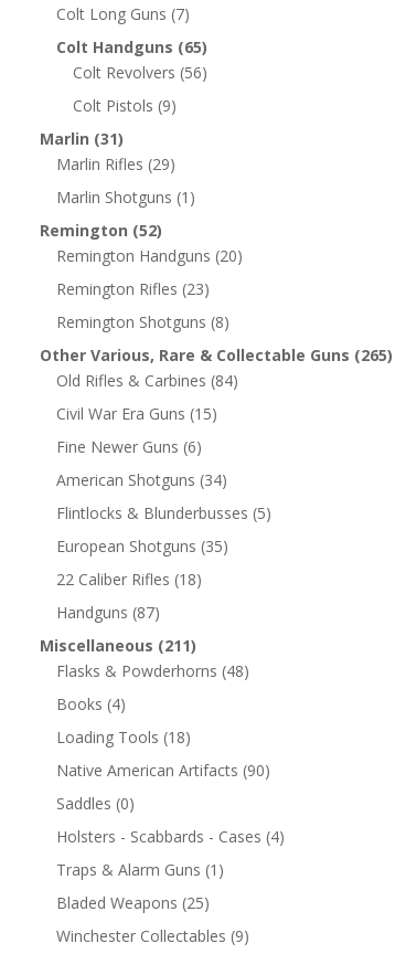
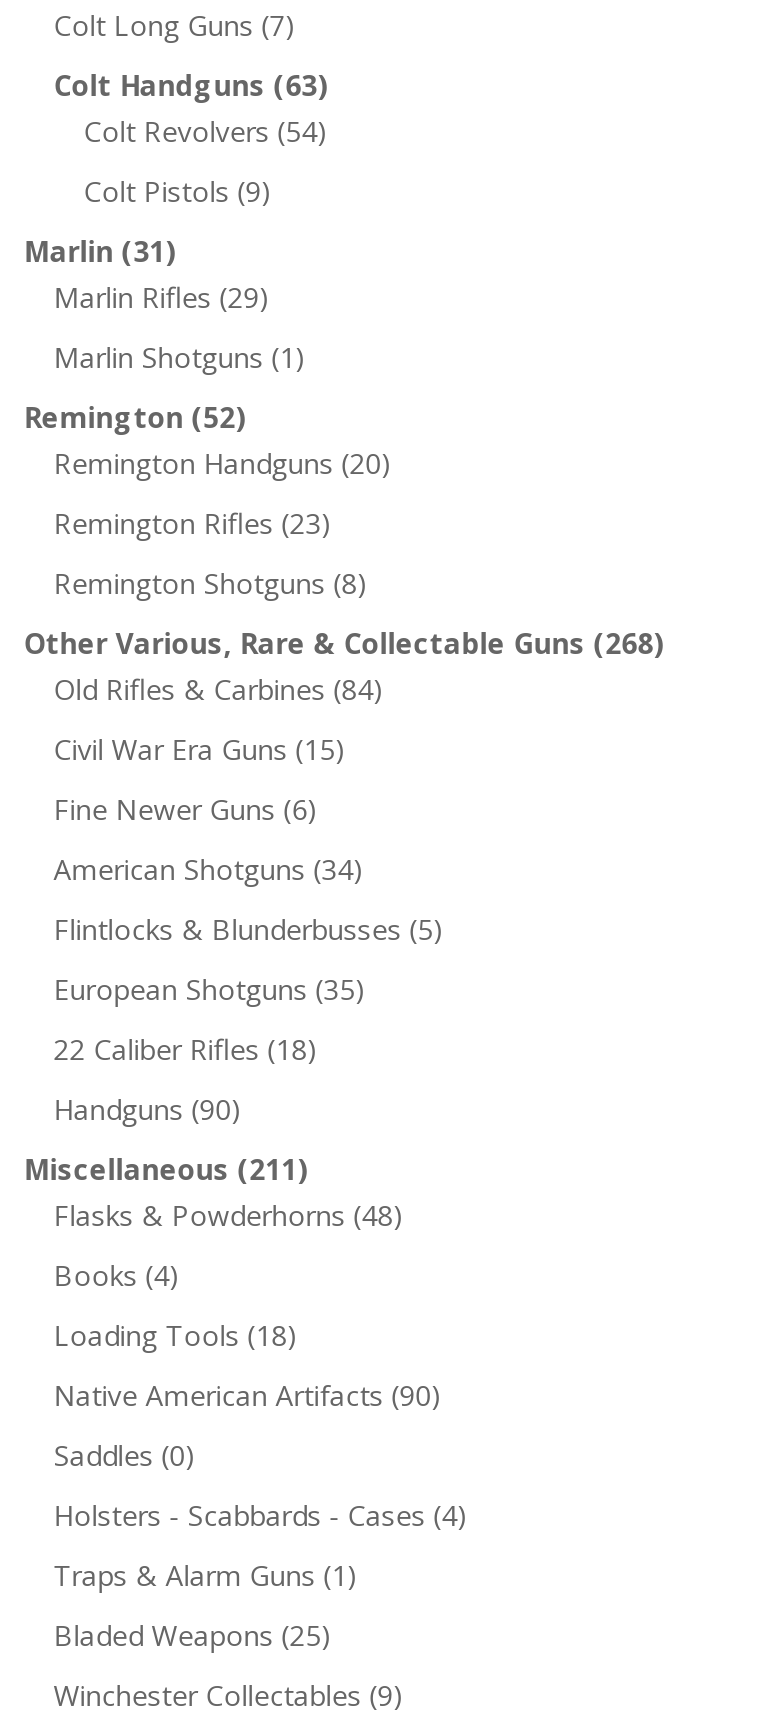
[56,36,207,57] Colt Handguns (65) -> [54,65,328,103] Colt Handguns (63)
[73,61,207,82] Colt Revolvers (56) -> [84,111,328,149] Colt Revolvers (54)
[39,344,393,365] Other Various, Rare & Collectable Guns (265) -> [24,623,664,661] Other Various, Rare & Collectable Guns (268)
[56,601,160,622] Handguns (87) -> [54,1089,242,1127] Handguns (90)

